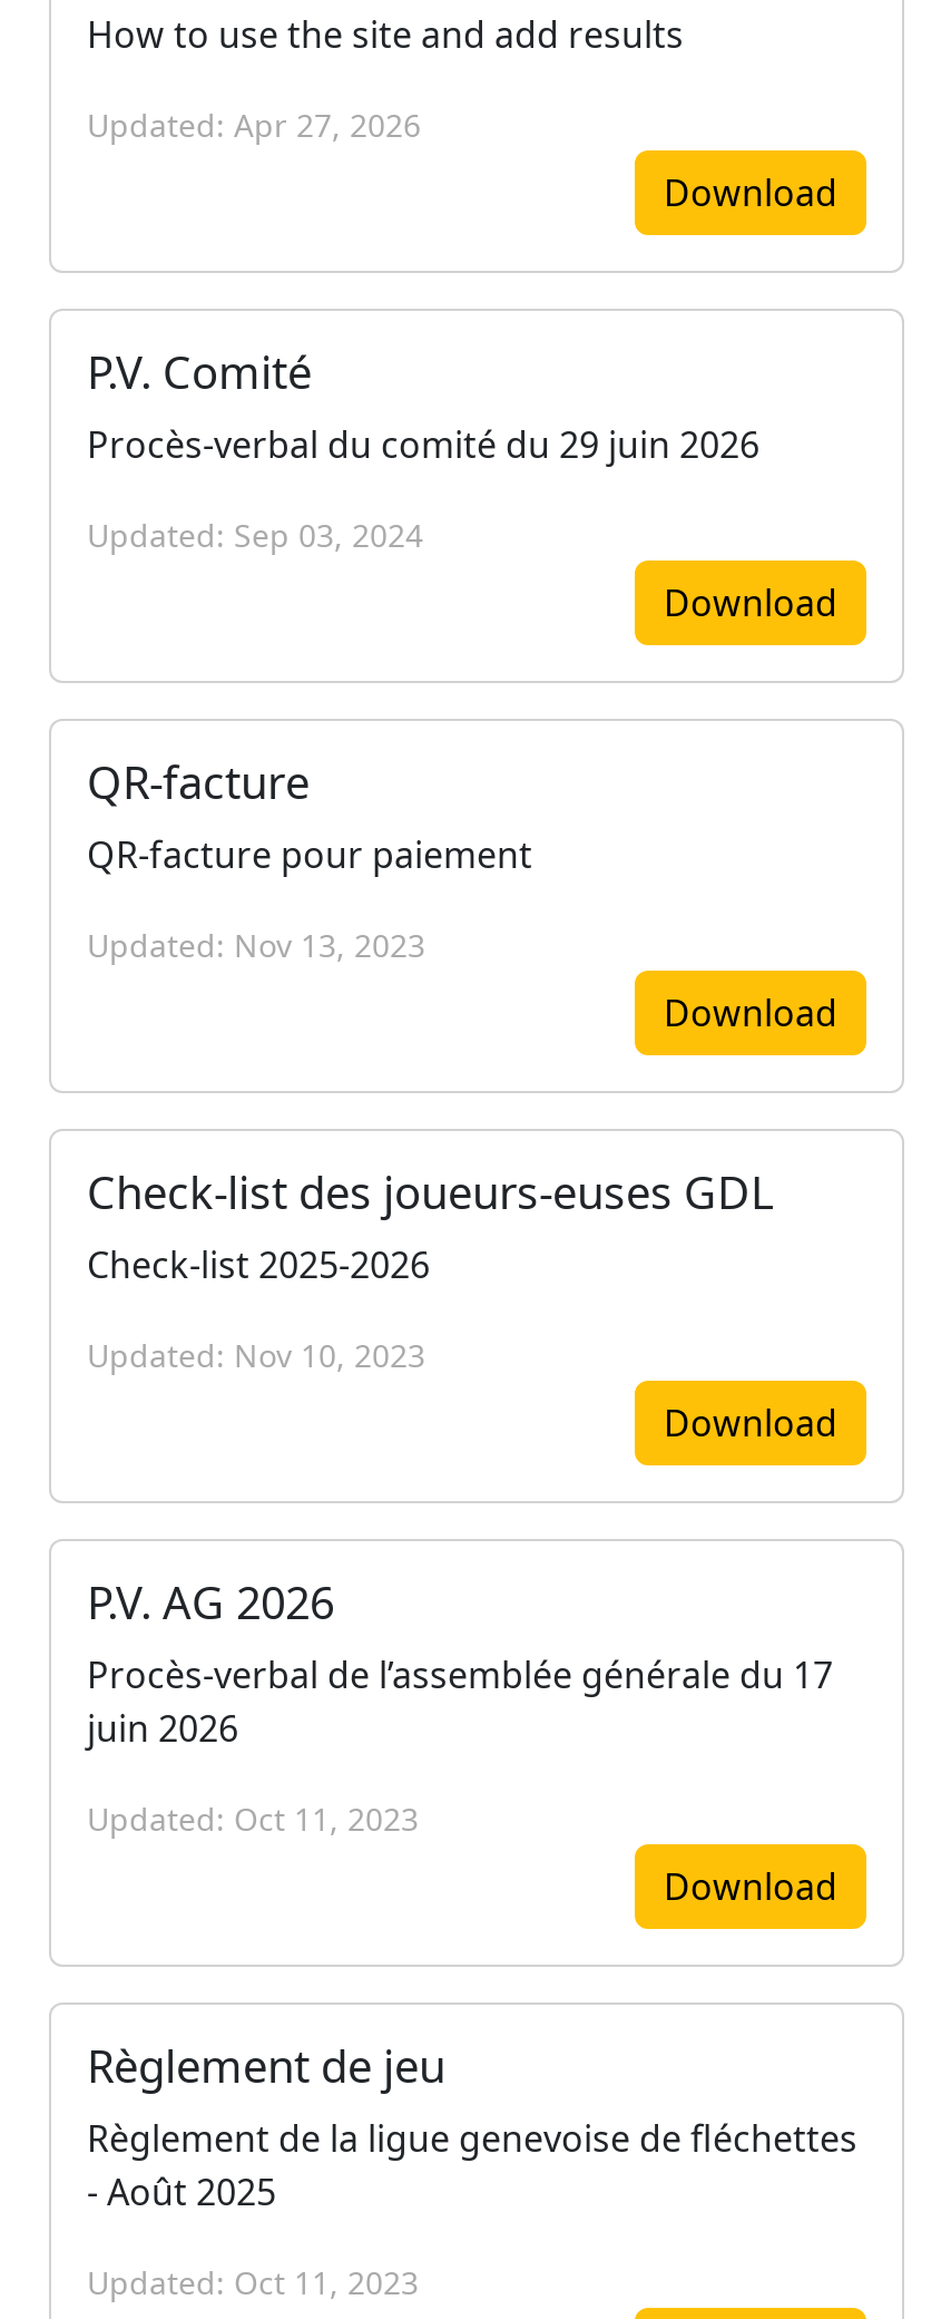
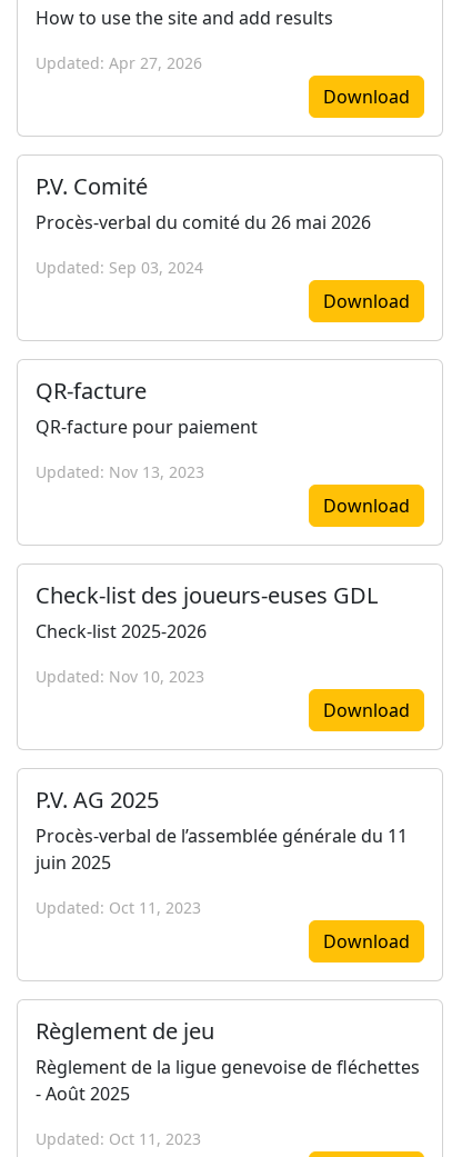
[87,420,759,469] Procès-verbal du comité du 29 juin 2026 -> [36,210,371,235] Procès-verbal du comité du 26 mai 2026
[87,1572,334,1633] P.V. AG 2026 -> [36,785,159,815] P.V. AG 2025
[87,1650,833,1699] Procès-verbal de l’assemblée générale du 17 -> [36,824,408,848] Procès-verbal de l’assemblée générale du 11
[87,1704,238,1753] juin 2026 -> [36,850,111,875] juin 2025

